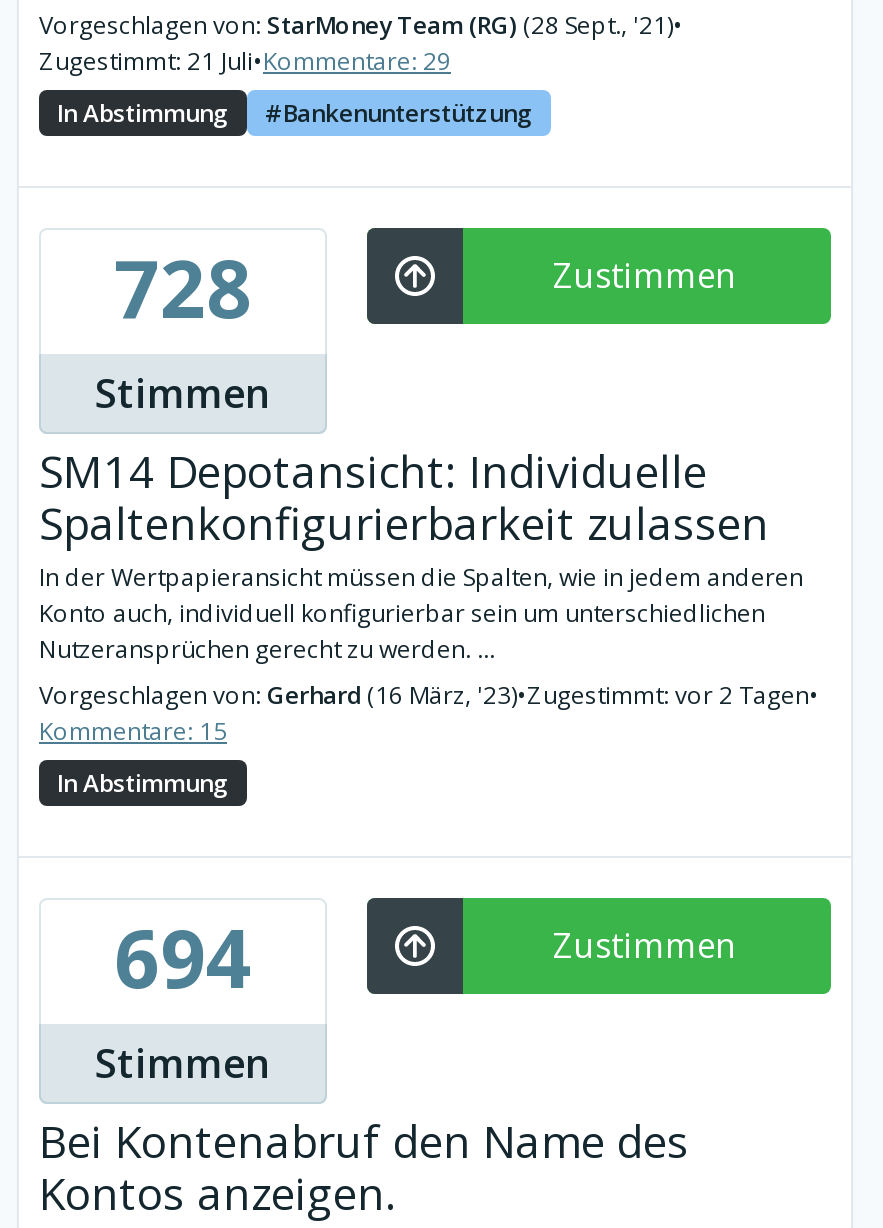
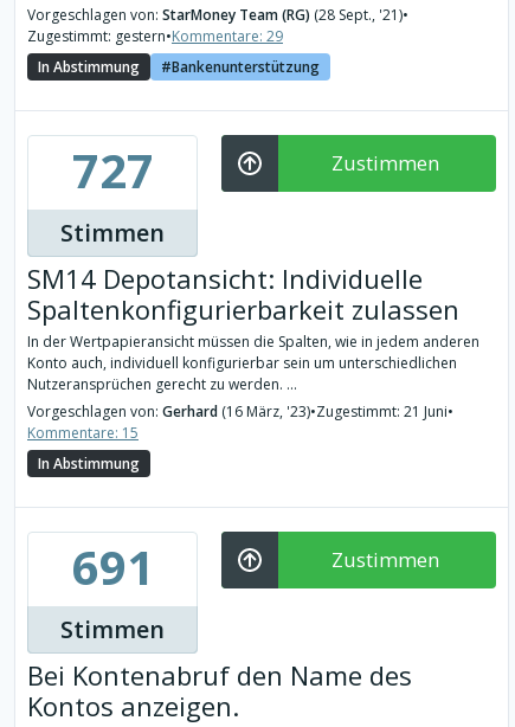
[39,44,451,78] Zugestimmt: 21 Juli•Kommentare: 29 -> [27,26,283,46] Zugestimmt: gestern•Kommentare: 29
[114,232,252,342] 728 -> [72,137,153,202] 727
[39,678,819,712] Vorgeschlagen von: Gerhard (16 März, '23)•Zugestimmt: vor 2 Tagen• -> [27,401,453,422] Vorgeschlagen von: Gerhard (16 März, '23)•Zugestimmt: 21 Juni•
[114,902,252,1012] 694 -> [72,534,153,599] 691

